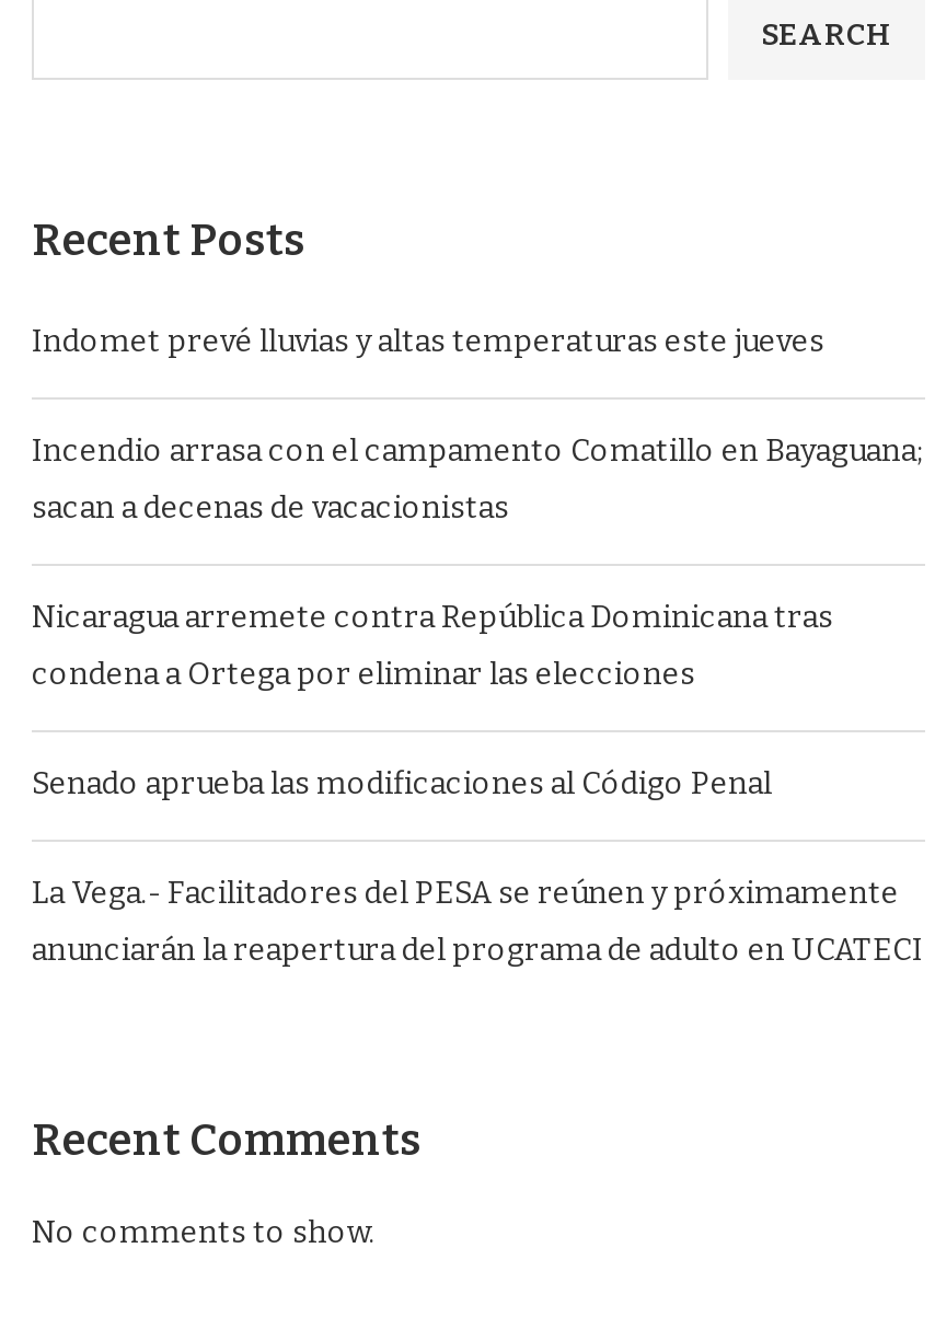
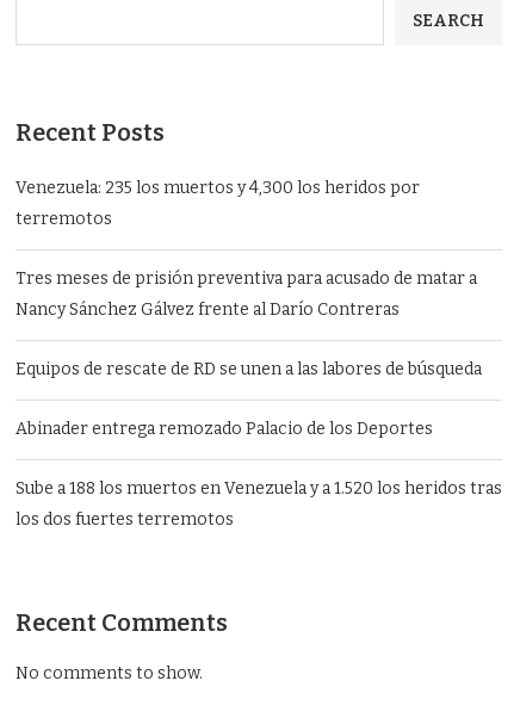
[32,323,824,360] Indomet prevé lluvias y altas temperaturas este jueves -> [16,177,420,198] Venezuela: 235 los muertos y 4,300 los heridos por
[32,432,923,469] Incendio arrasa con el campamento Comatillo en Bayaguana; -> [16,208,112,229] terremotos
[32,489,509,526] sacan a decenas de vacacionistas -> [16,268,477,288] Tres meses de prisión preventiva para acusado de matar a
[32,598,833,636] Nicaragua arremete contra República Dominicana tras -> [16,299,400,319] Nancy Sánchez Gálvez frente al Darío Contreras
[32,655,695,693] condena a Ortega por eliminar las elecciones -> [16,359,482,379] Equipos de rescate de RD se unen a las labores de búsqueda
[32,765,772,802] Senado aprueba las modificaciones al Código Penal -> [16,418,433,439] Abinader entrega remozado Palacio de los Deportes
[32,874,899,911] La Vega.- Facilitadores del PESA se reúnen y próximamente -> [16,478,502,498] Sube a 188 los muertos en Venezuela y a 1.520 los heridos tras
[32,931,923,968] anunciarán la reapertura del programa de adulto en UCATECI -> [16,509,234,529] los dos fuertes terremotos

